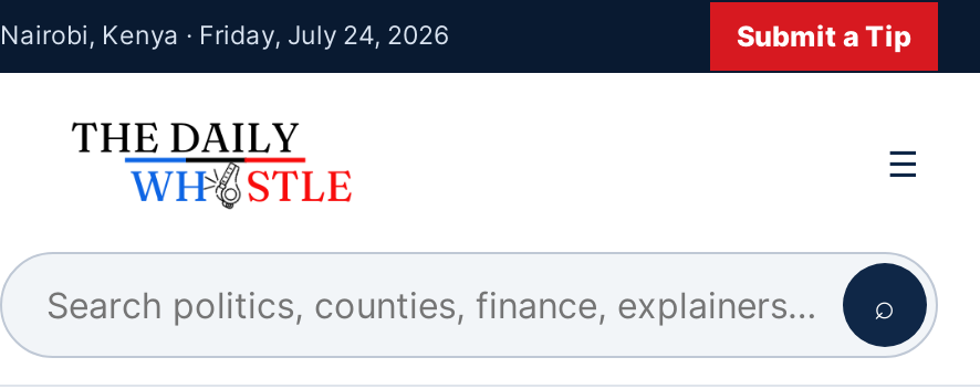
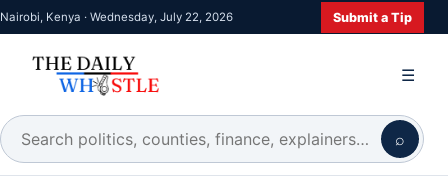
[0,20,449,51] Nairobi, Kenya · Friday, July 24, 2026 -> [0,10,233,24] Nairobi, Kenya · Wednesday, July 22, 2026

